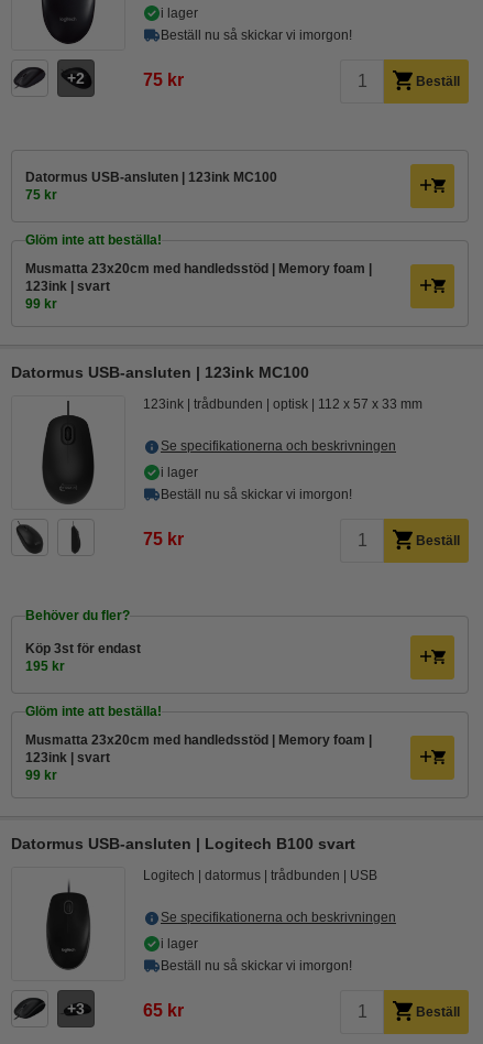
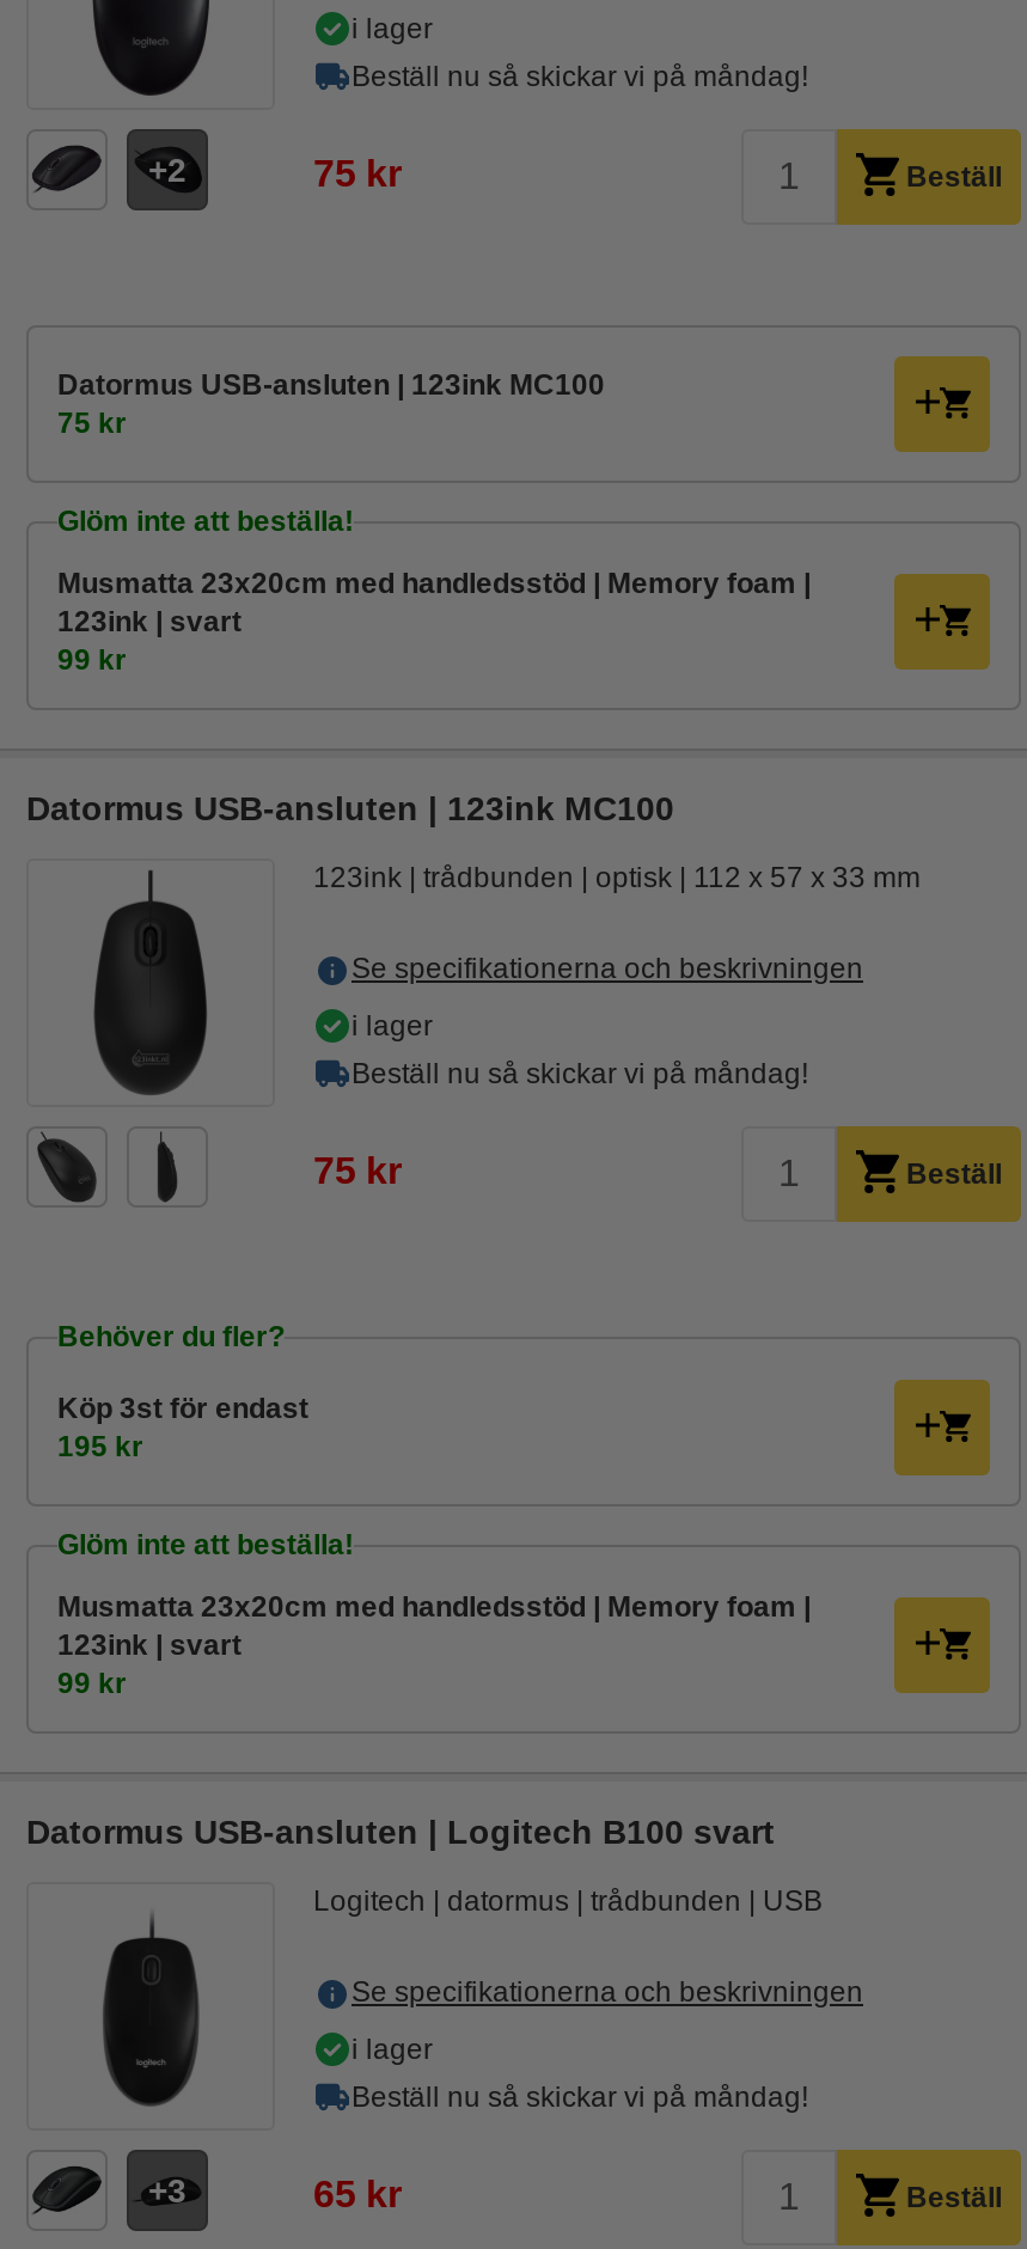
[161,28,352,43] Beställ nu så skickar vi imorgon! -> [351,60,808,93] Beställ nu så skickar vi på måndag!
[161,487,352,502] Beställ nu så skickar vi imorgon! -> [351,1057,808,1090] Beställ nu så skickar vi på måndag!
[161,958,352,974] Beställ nu så skickar vi imorgon! -> [351,2080,808,2114] Beställ nu så skickar vi på måndag!

